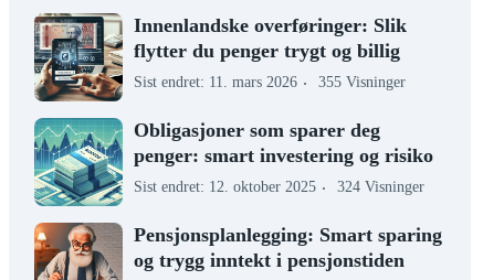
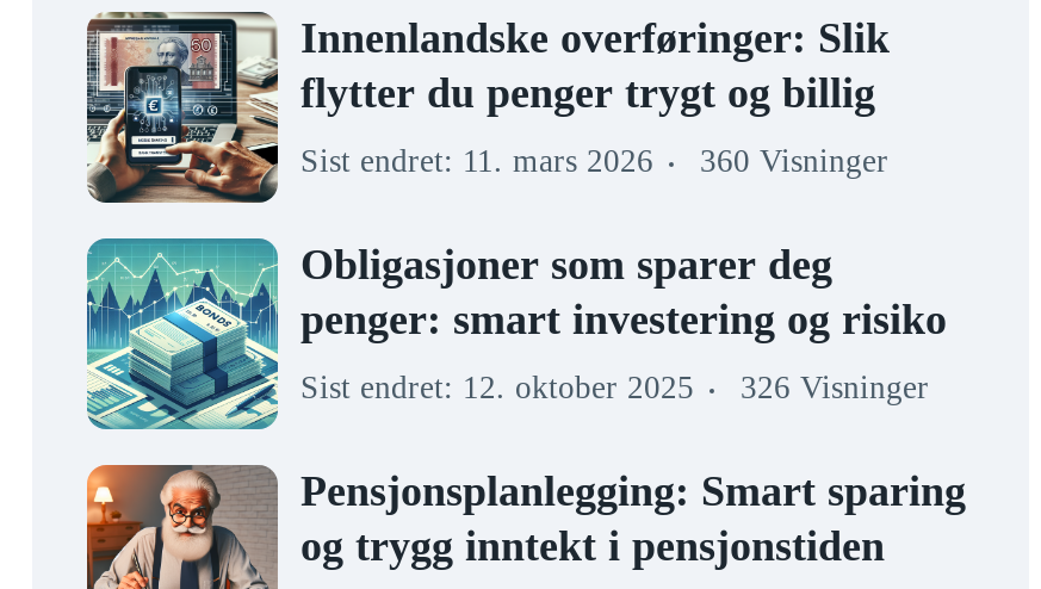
[133,74,406,90] Sist endret: 11. mars 2026 355 Visninger -> [300,143,888,179] Sist endret: 11. mars 2026 360 Visninger
[133,179,424,195] Sist endret: 12. oktober 2025 324 Visninger -> [300,370,929,405] Sist endret: 12. oktober 2025 326 Visninger

